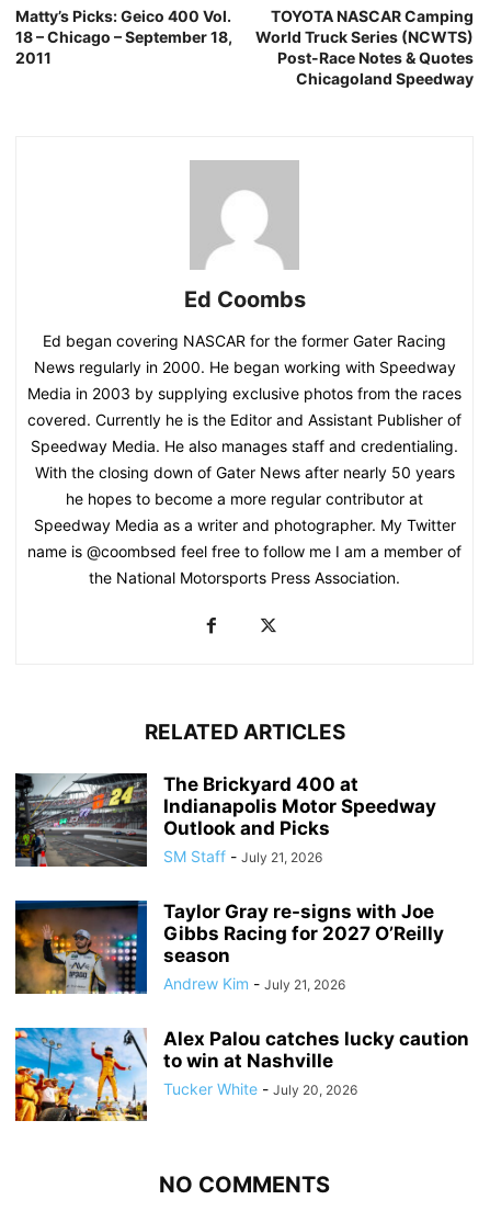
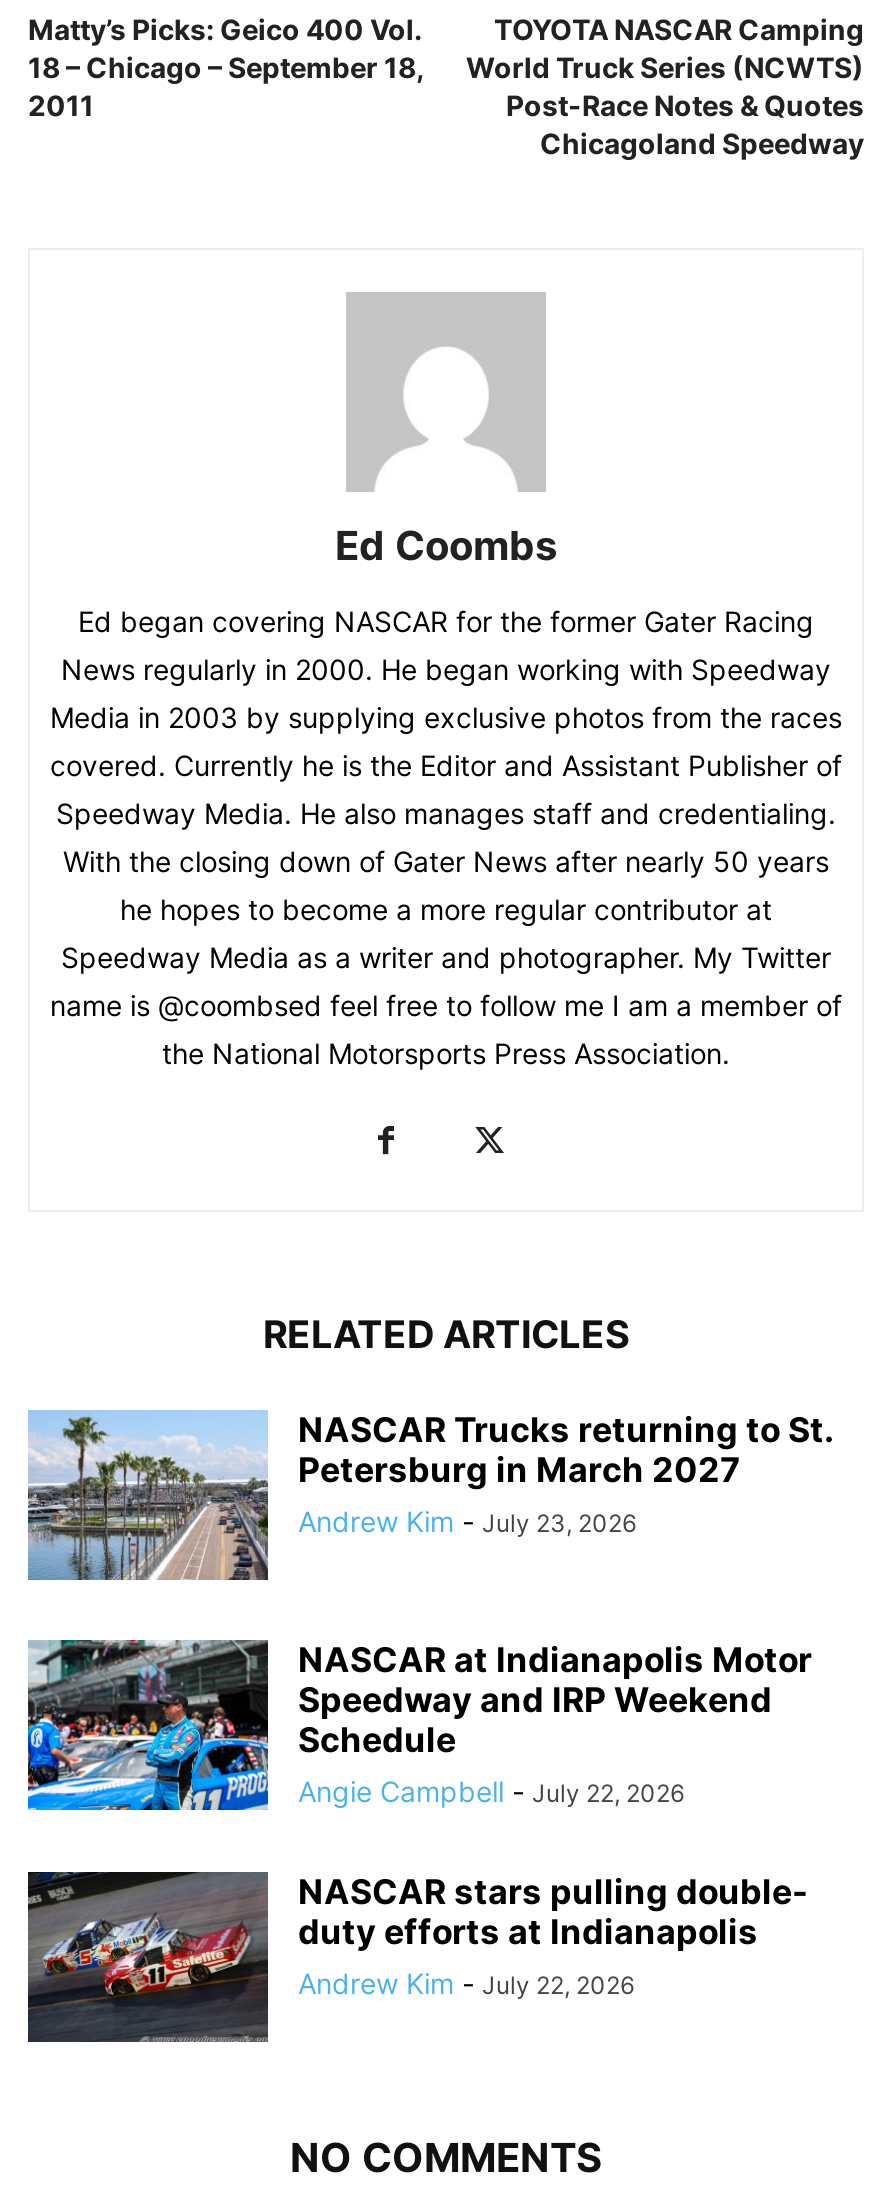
[14,772,436,868] [image] | The Brickyard 400 at | Indianapolis Motor Speedway | Outlook and Picks | SM Staff - July 21, 2026 -> [26,1409,832,1582] [image] | NASCAR Trucks returning to St. | Petersburg in March 2027 | Andrew Kim - July 23, 2026
[14,899,444,995] [image] | Taylor Gray re-signs with Joe | Gibbs Racing for 2027 O’Reilly | season | Andrew Kim - July 21, 2026 -> [26,1638,812,1812] [image] | NASCAR at Indianapolis Motor | Speedway and IRP Weekend | Schedule | Angie Campbell - July 22, 2026
[14,1027,469,1122] [image] | Alex Palou catches lucky caution | to win at Nashville | Tucker White - July 20, 2026 -> [26,1870,808,2044] [image] | NASCAR stars pulling double- | duty efforts at Indianapolis | Andrew Kim - July 22, 2026

